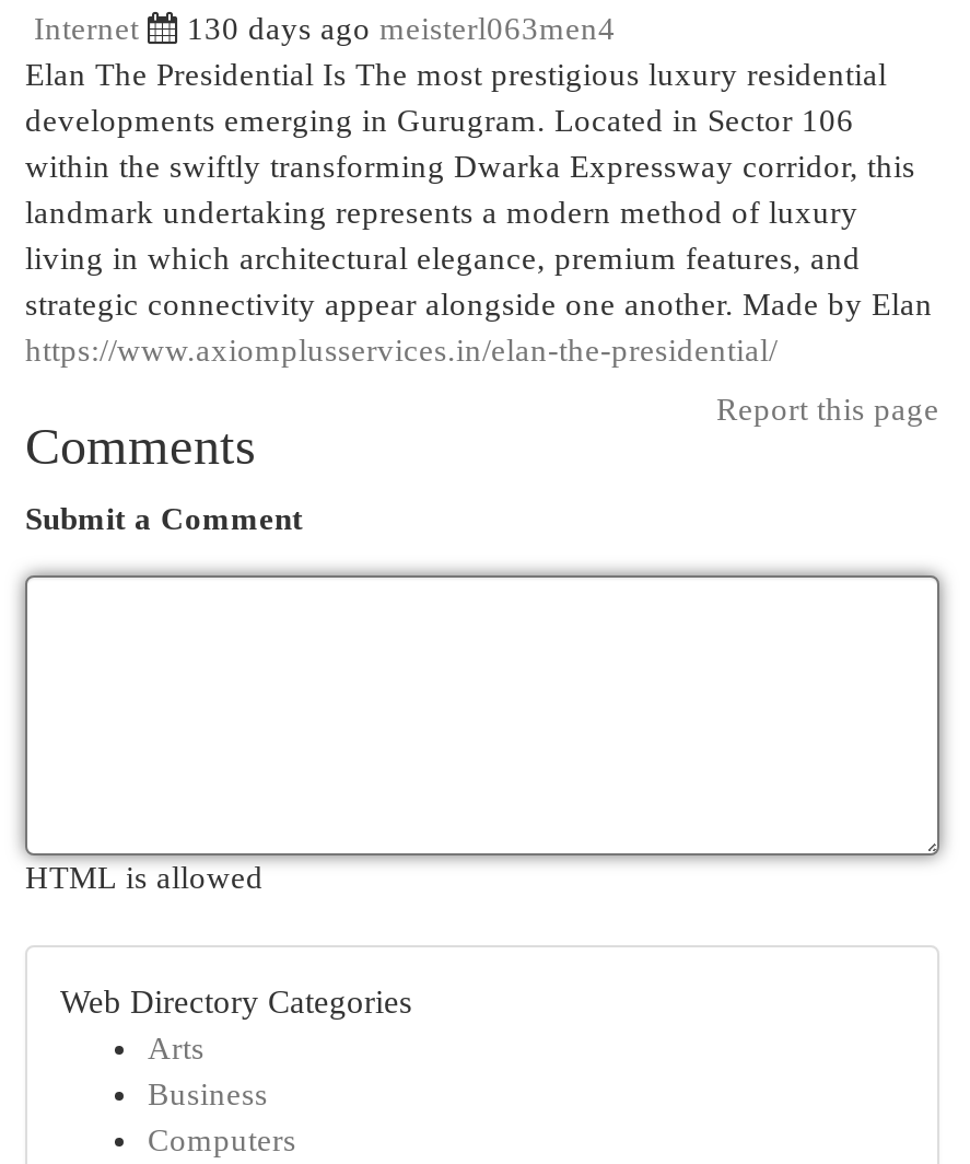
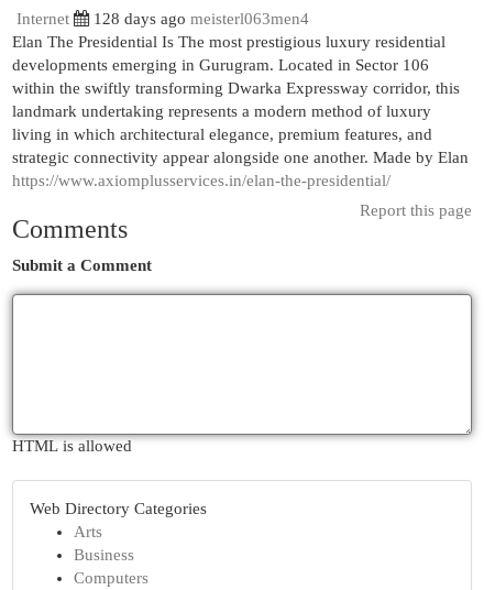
[187,11,616,46] 130 days ago meisterl063men4 -> [94,10,309,28] 128 days ago meisterl063men4

